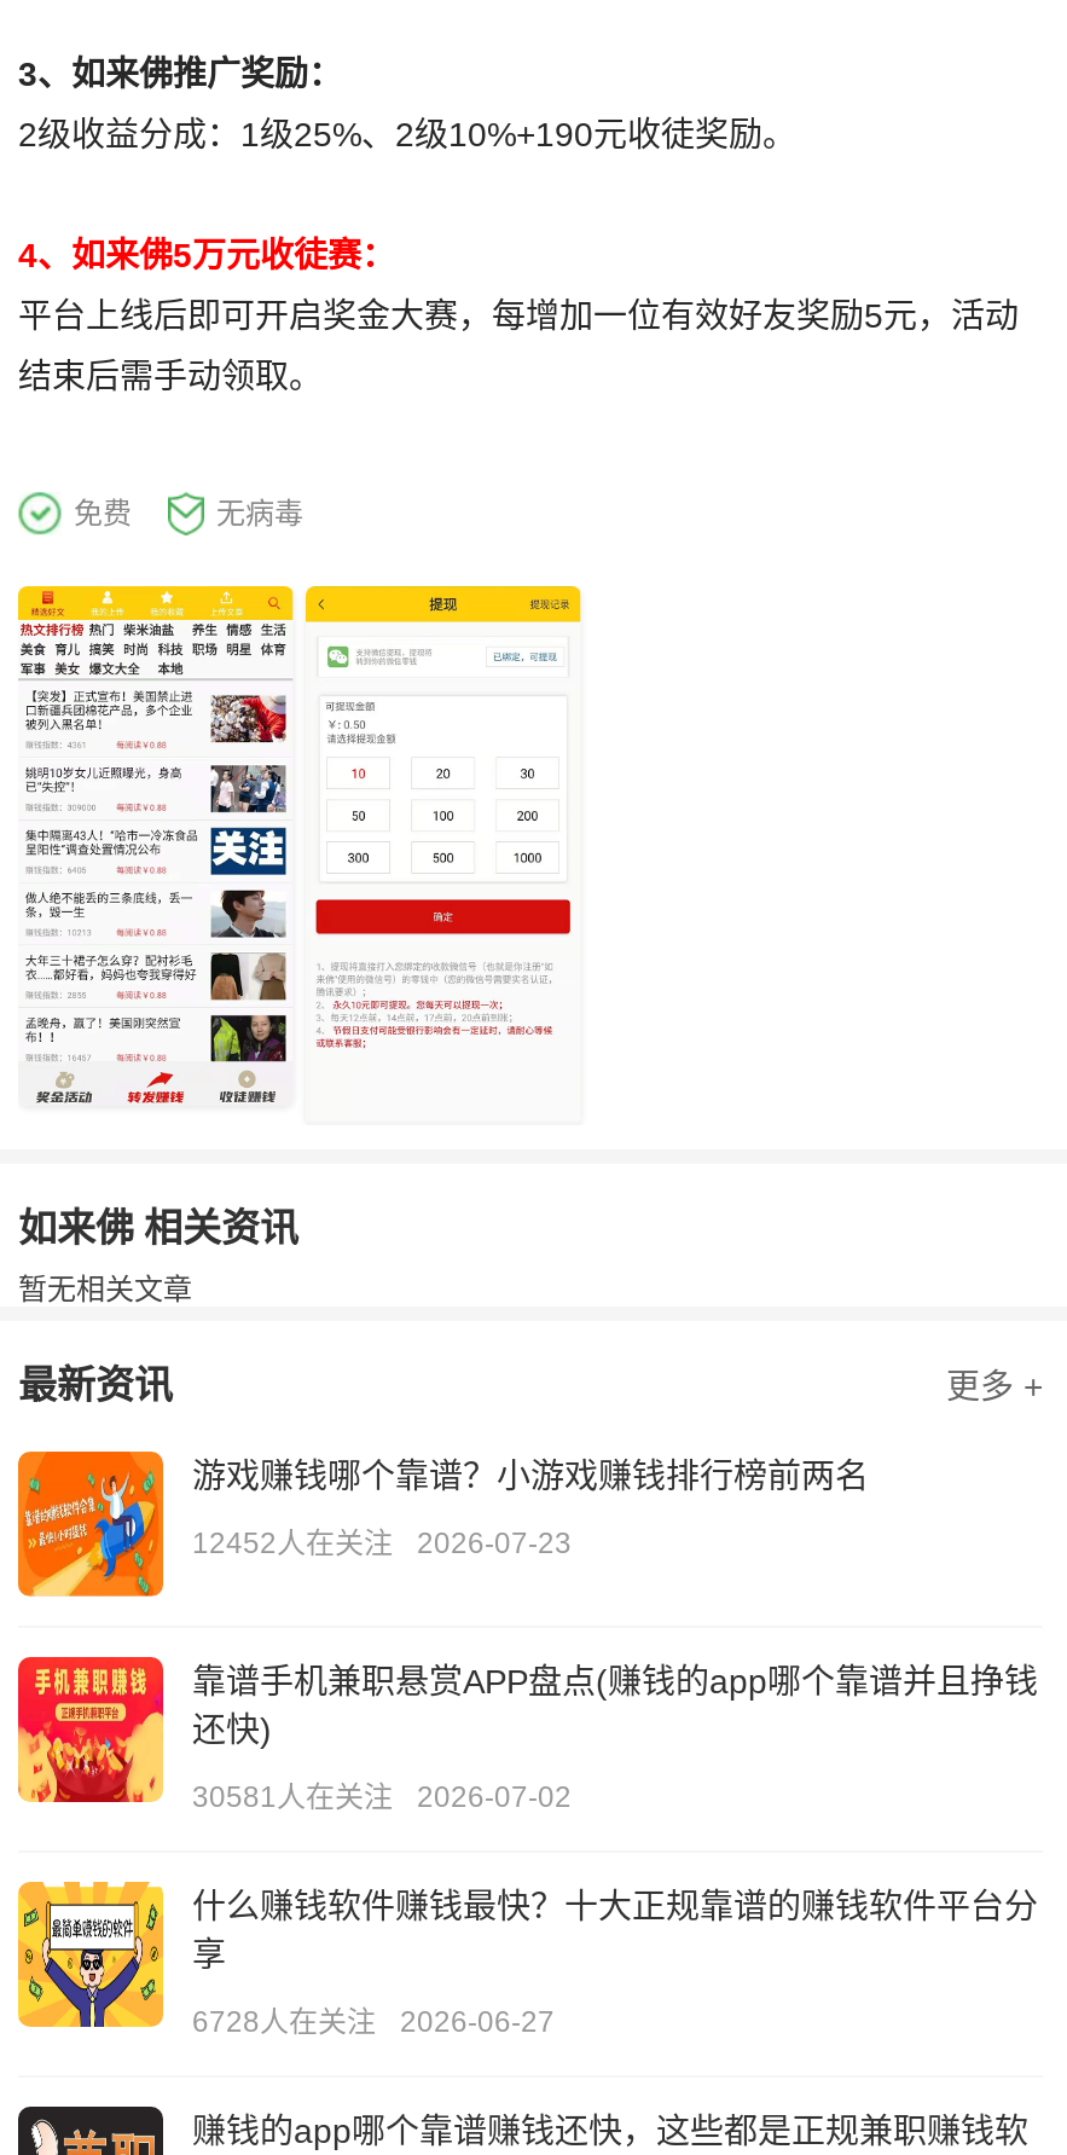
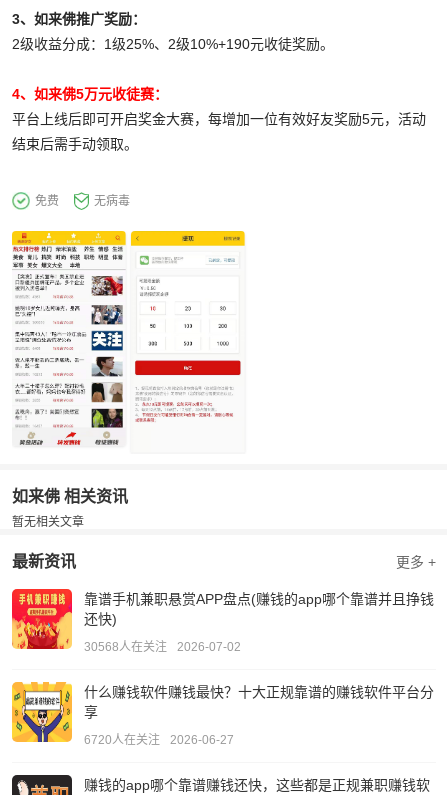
[16,1452,869,1599] [image] | 游戏赚钱哪个靠谱？小游戏赚钱排行榜前两名 | 12452人在关注 | 2026-07-23 -> none
[192,1779,572,1813] 30581人在关注 2026-07-02 -> [84,640,241,654] 30568人在关注 2026-07-02
[192,2004,555,2038] 6728人在关注 2026-06-27 -> [84,733,234,747] 6720人在关注 2026-06-27

